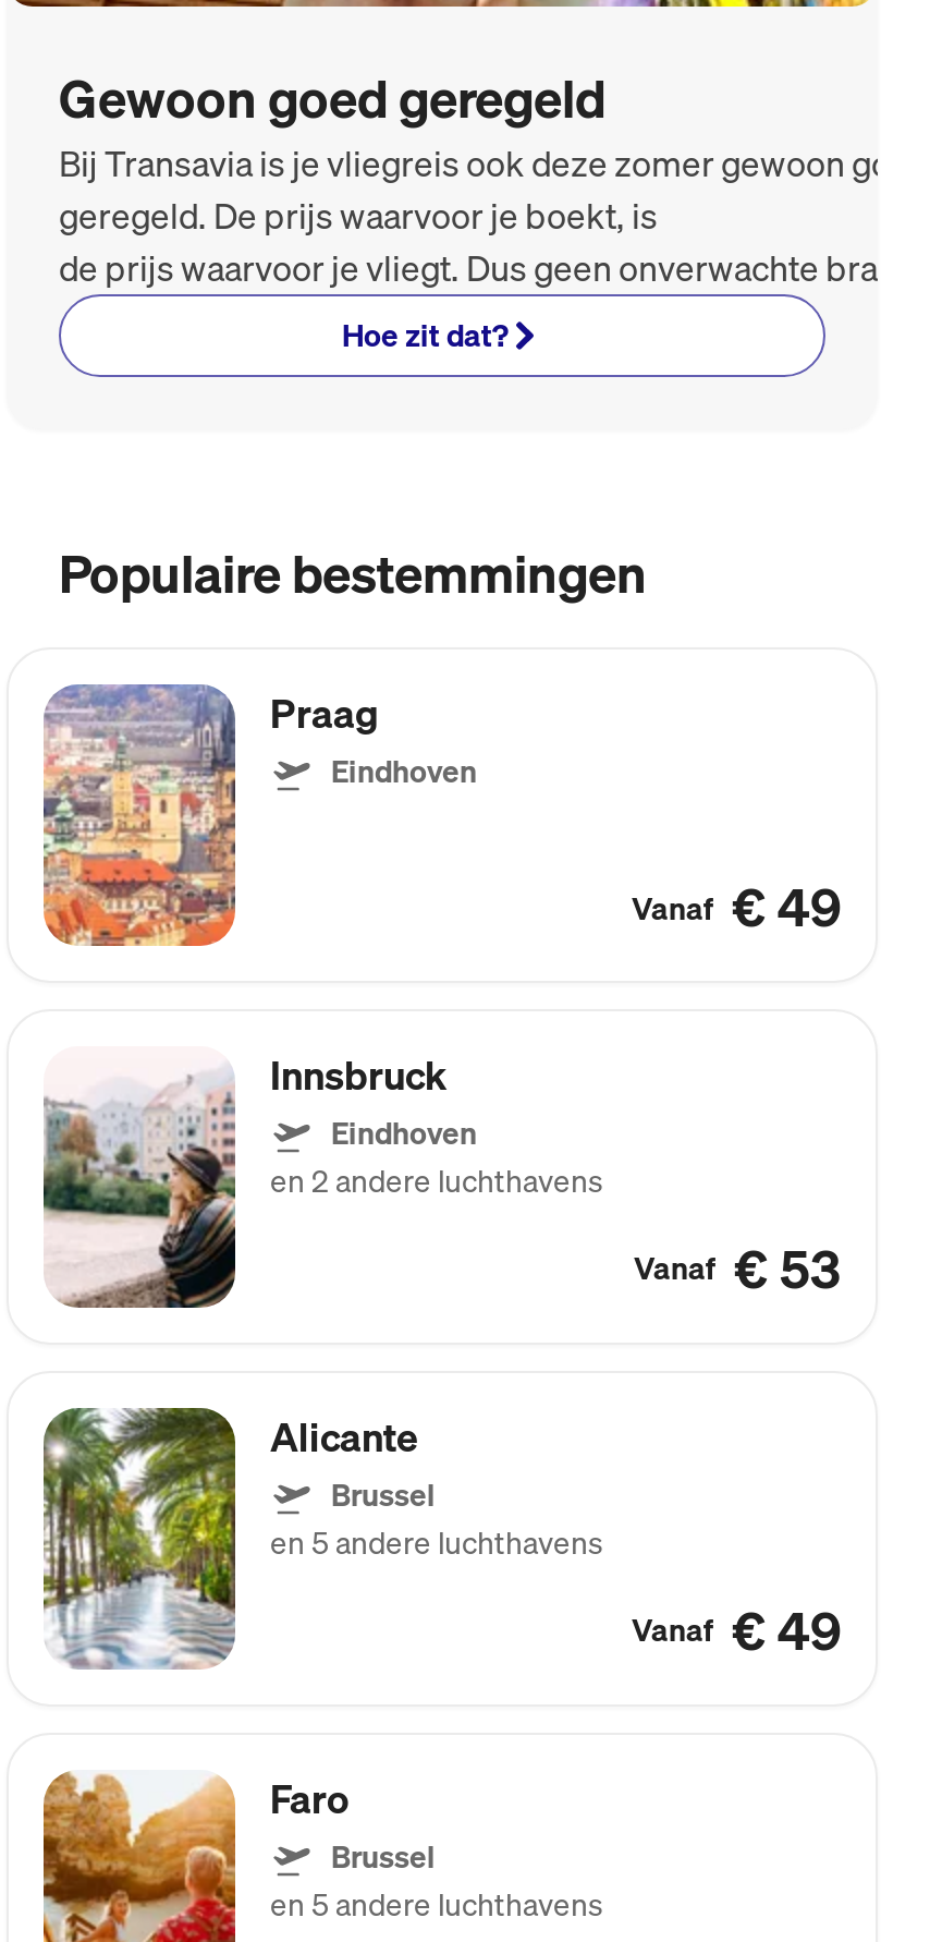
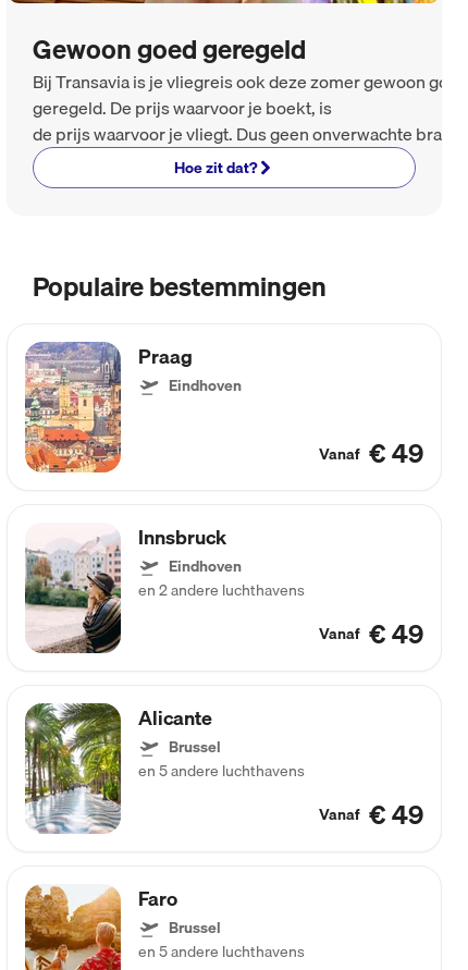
[634,1227,841,1310] Vanaf € 53 -> [319,613,423,654] Vanaf € 49

